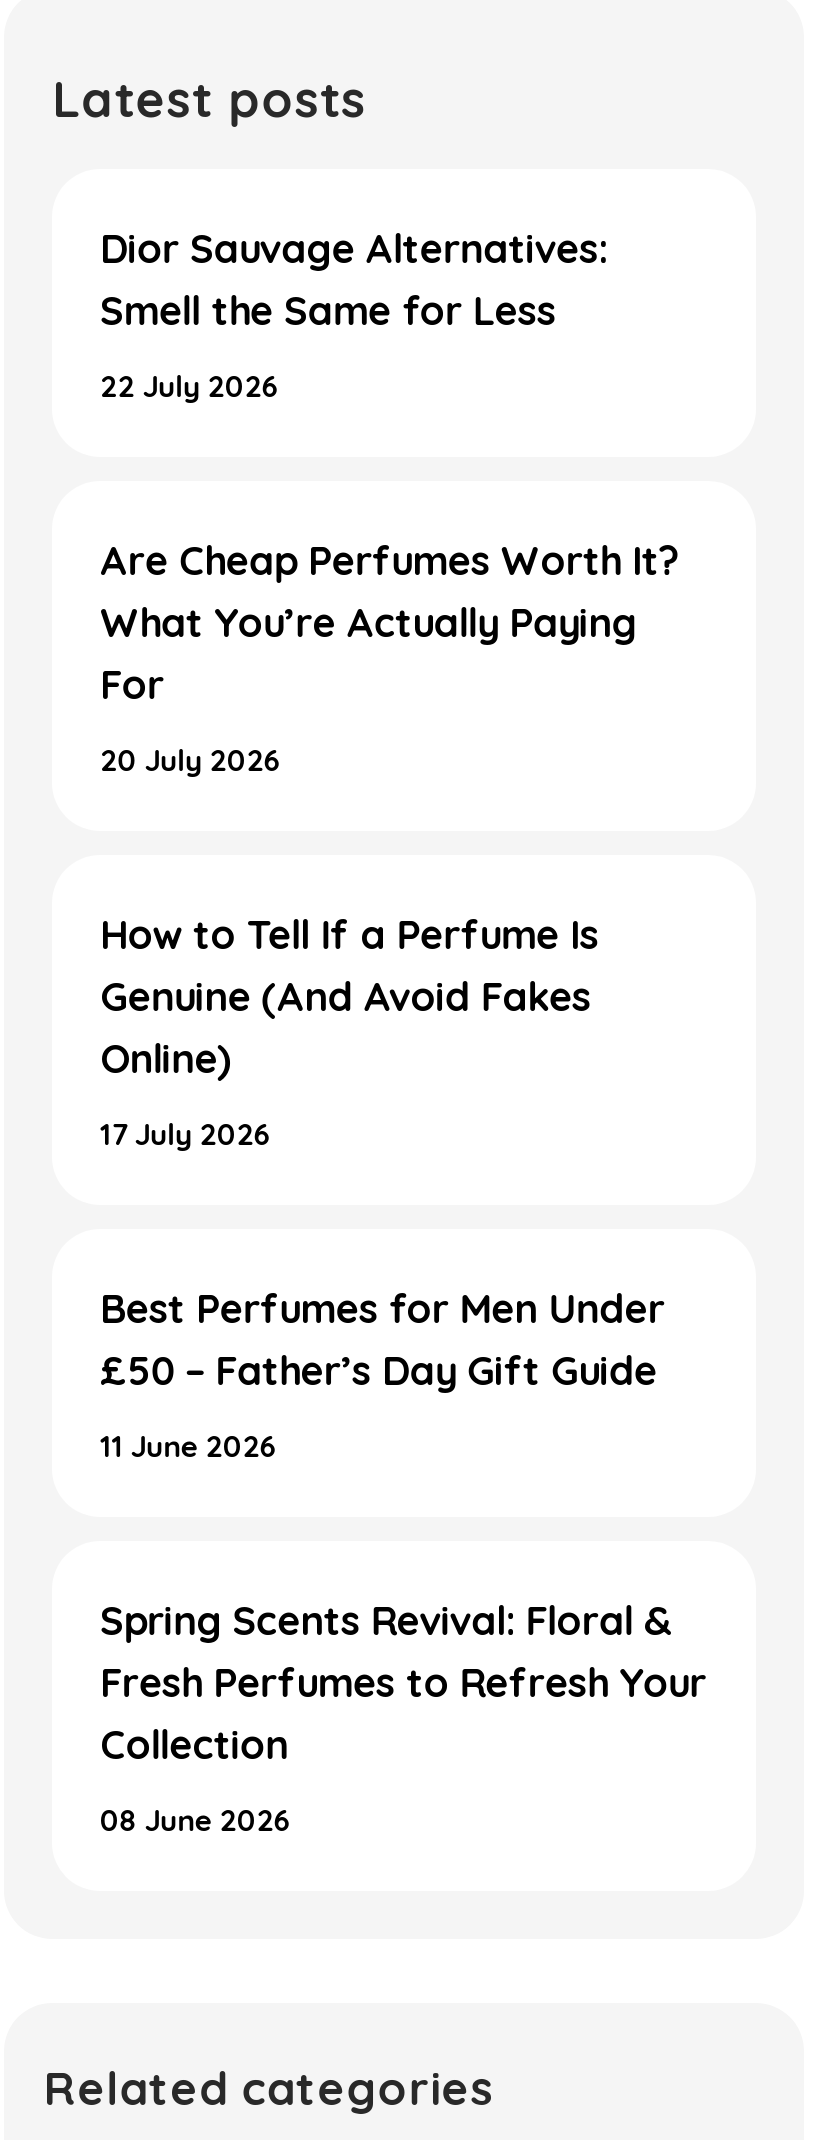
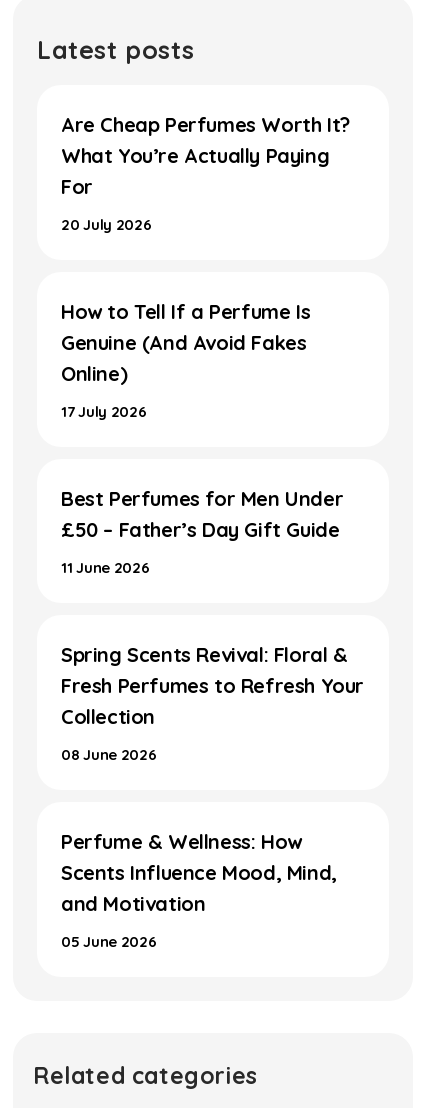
[100,224,607,406] Dior Sauvage Alternatives: | Smell the Same for Less | 22 July 2026 -> none
moved [100,536,706,1840] -> [61,112,364,764]: Are Cheap Perfumes Worth It? | What You’re Actually Paying | For | ... | Collection | 08 June 2026
none -> [61,829,337,951] Perfume & Wellness: How | Scents Influence Mood, Mind, | and Motivation | 05 June 2026

